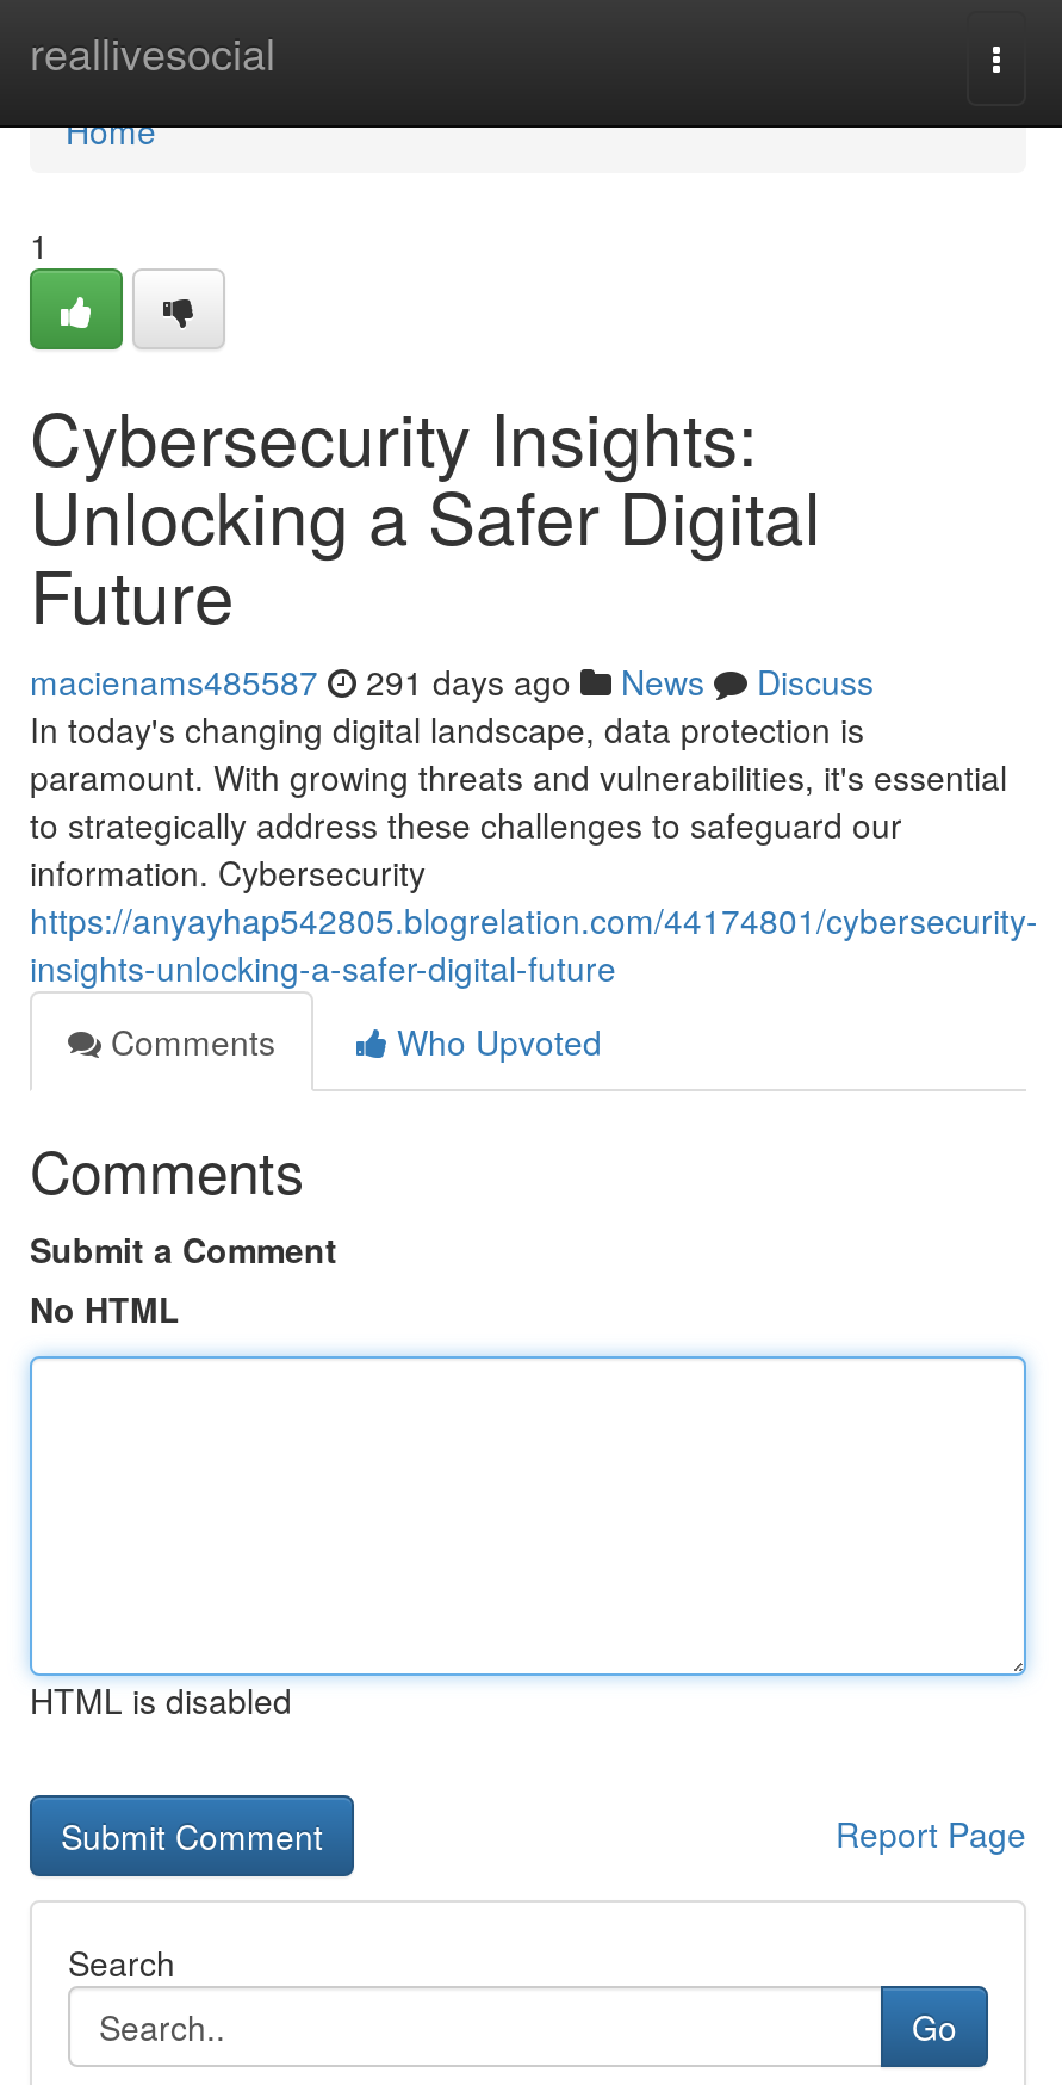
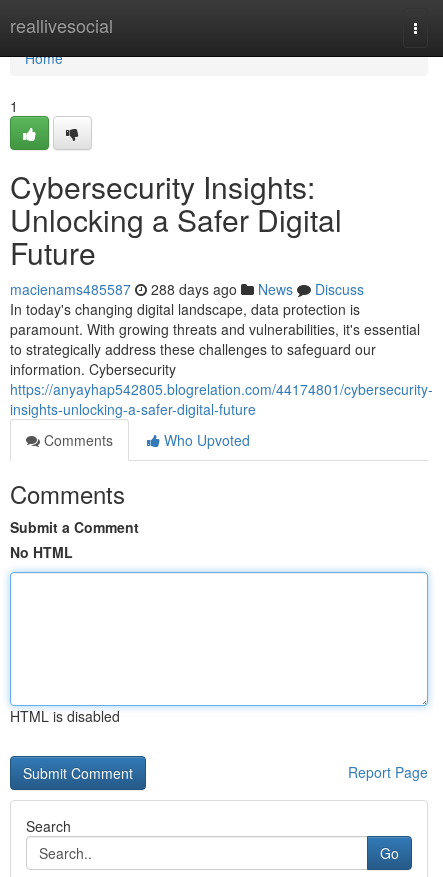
[30,657,874,705] macienams485587 291 days ago News Discuss -> [10,279,364,299] macienams485587 288 days ago News Discuss

